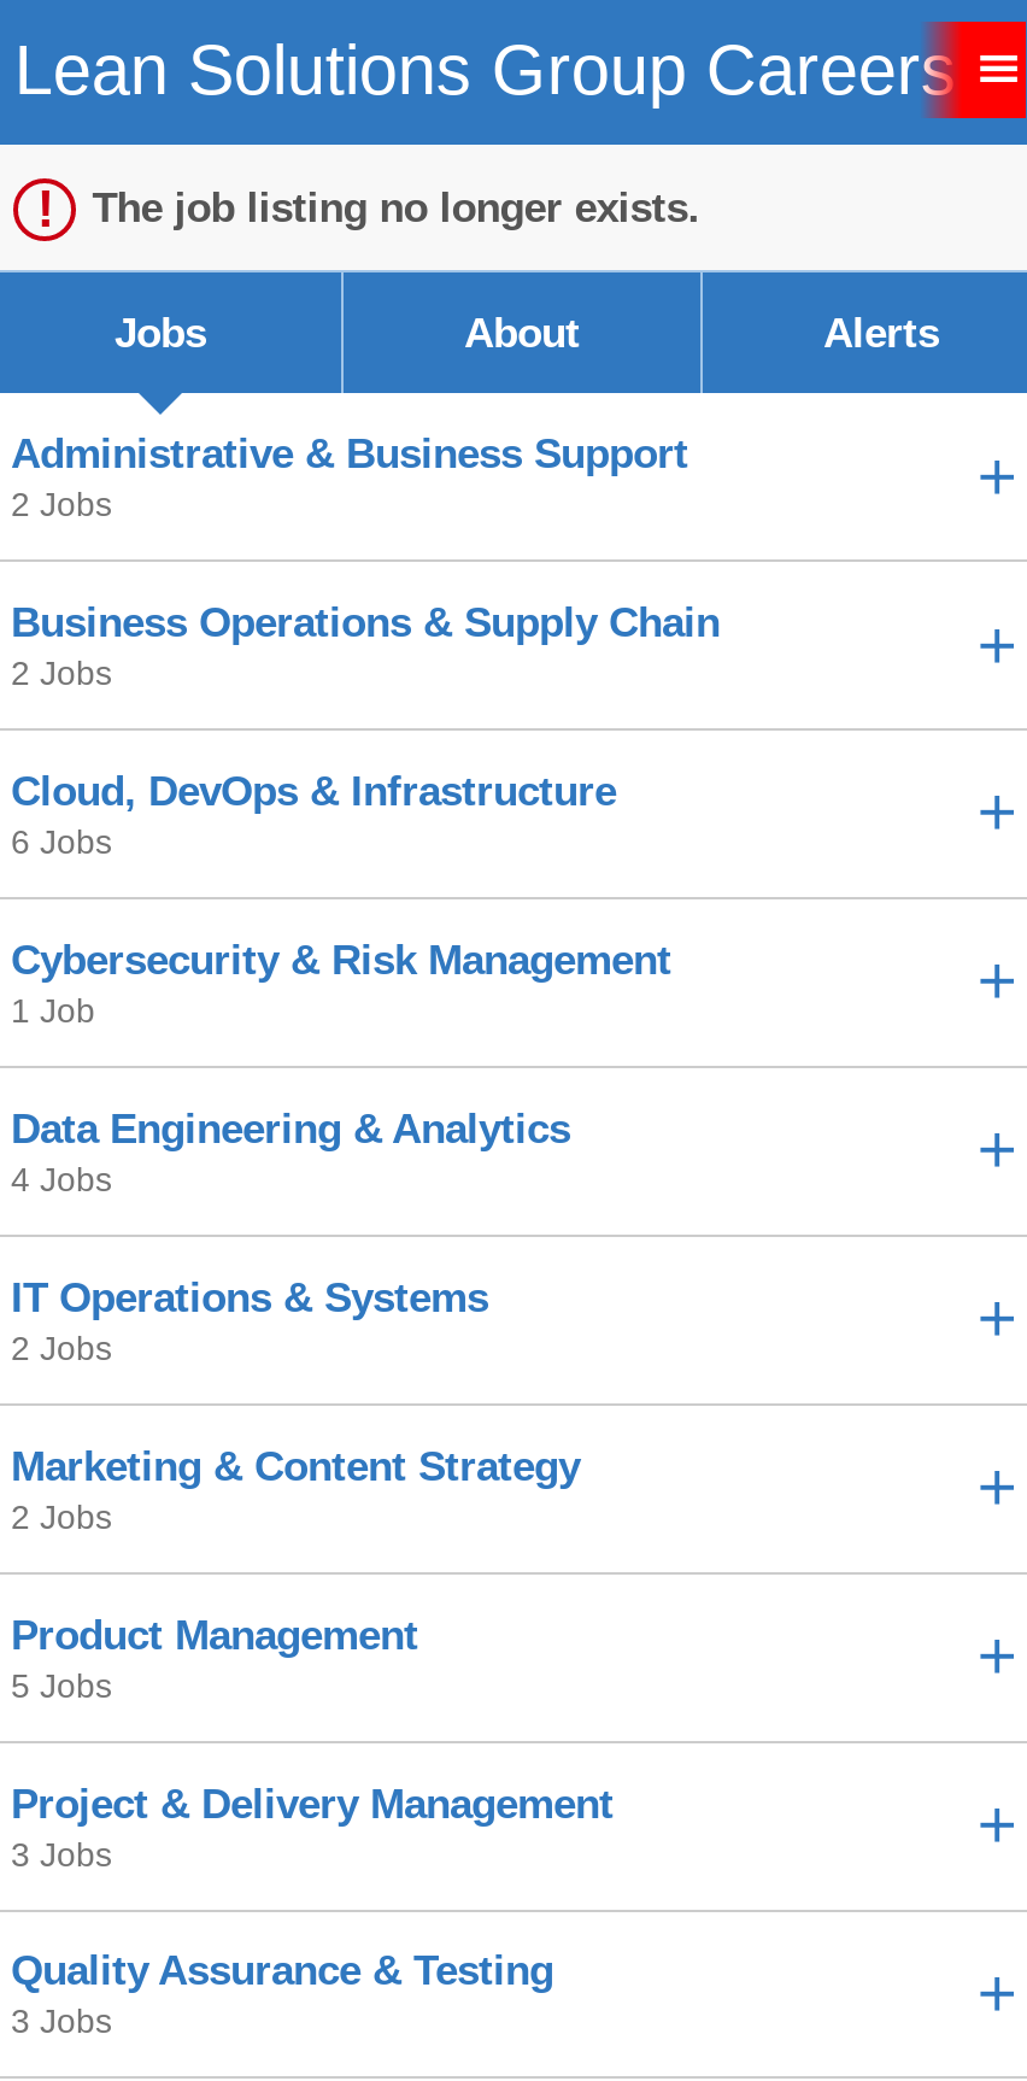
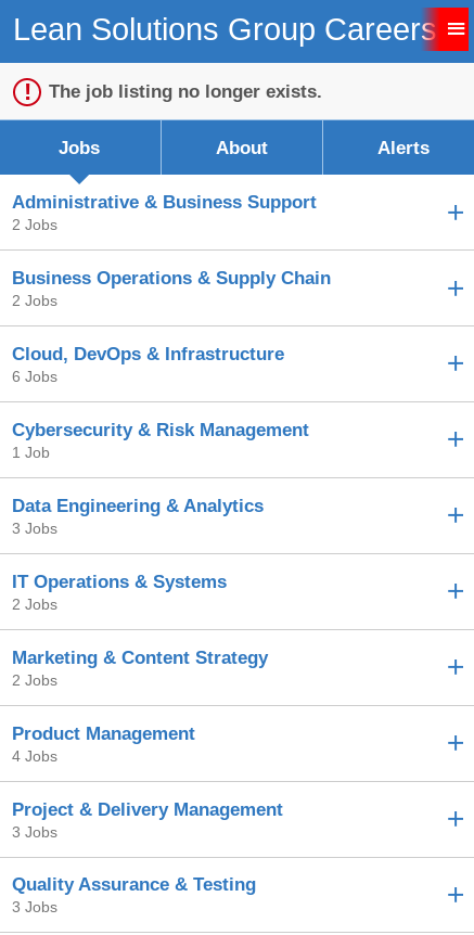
[11,1160,112,1198] 4 Jobs -> [12,520,57,537] 3 Jobs
[11,1666,112,1704] 5 Jobs -> [12,747,57,764] 4 Jobs

